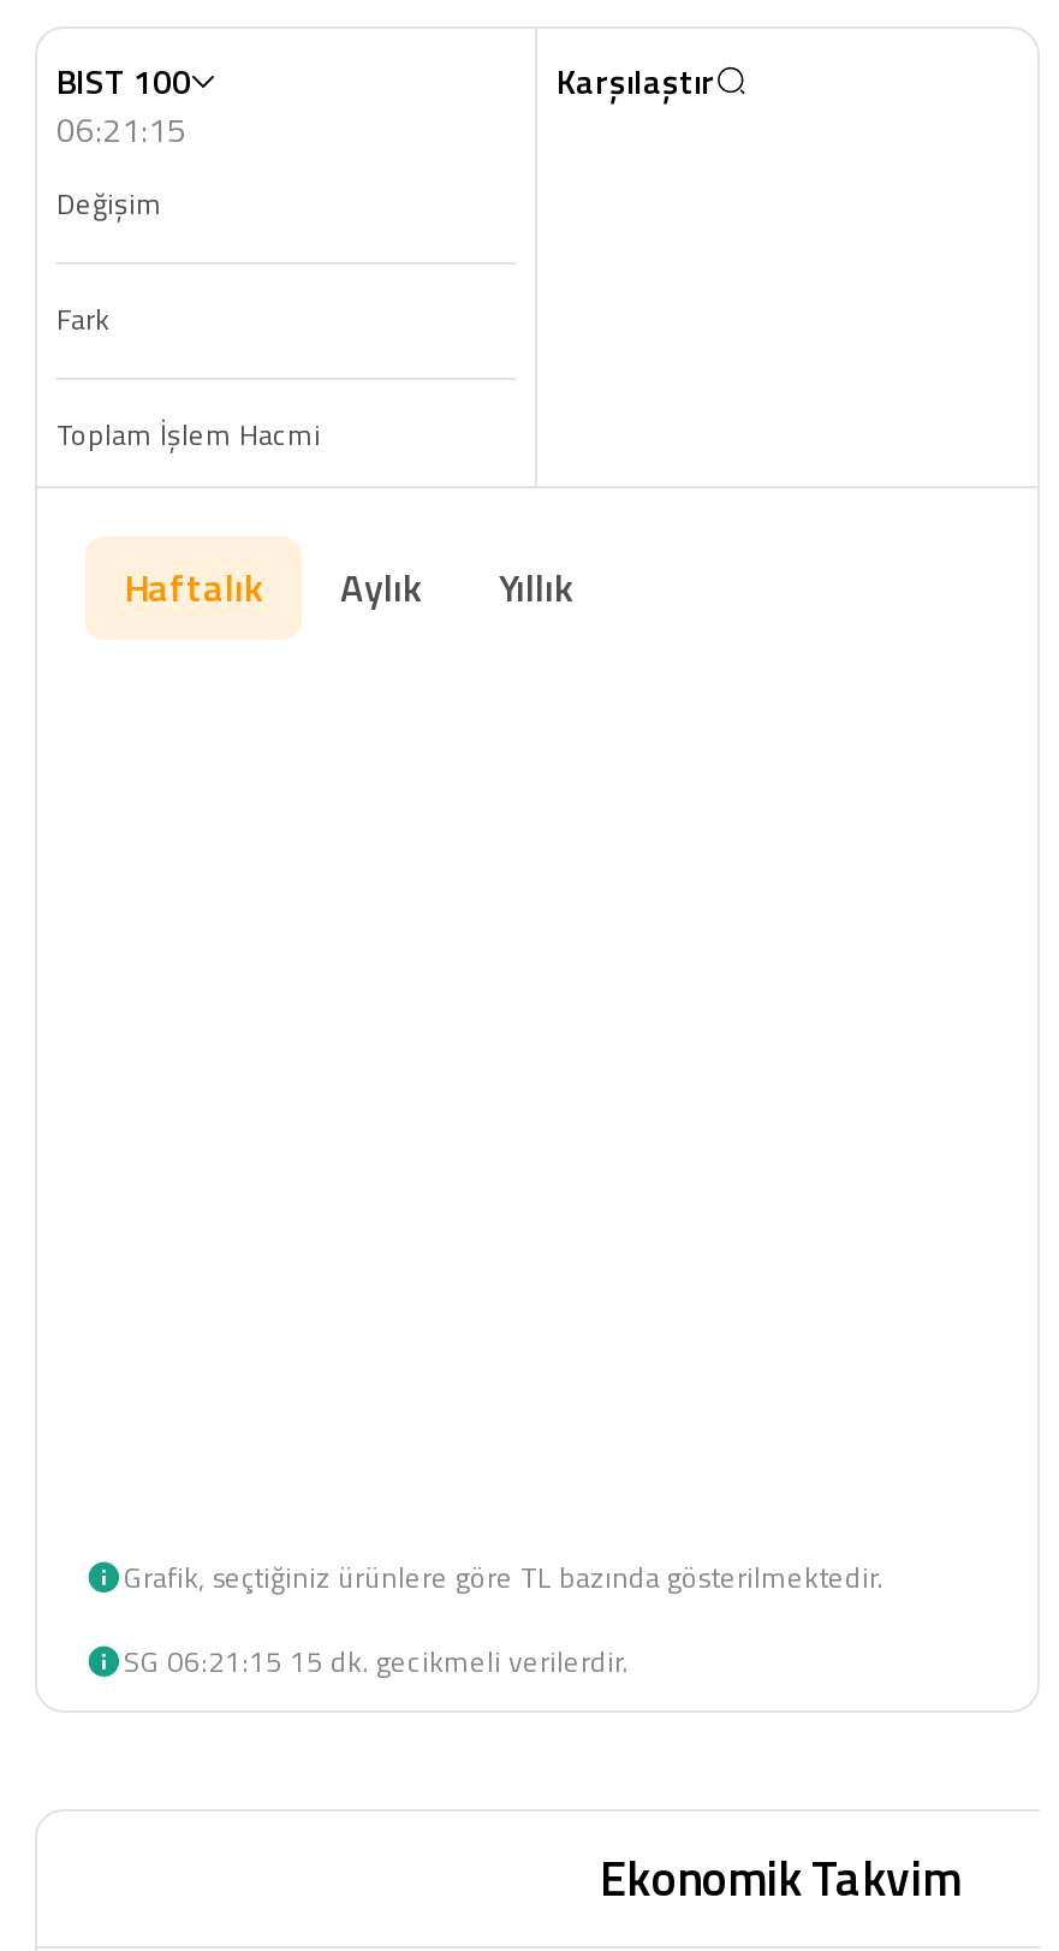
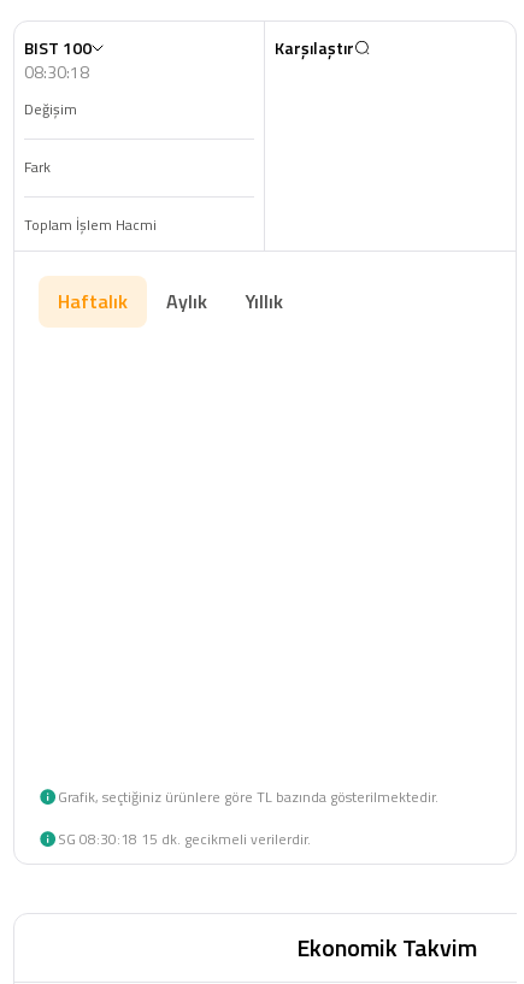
[56,103,186,154] 06:21:15 -> [24,59,89,84] 08:30:18
[124,1638,629,1684] SG 06:21:15 15 dk. gecikmeli verilerdir. -> [58,827,311,850] SG 08:30:18 15 dk. gecikmeli verilerdir.

